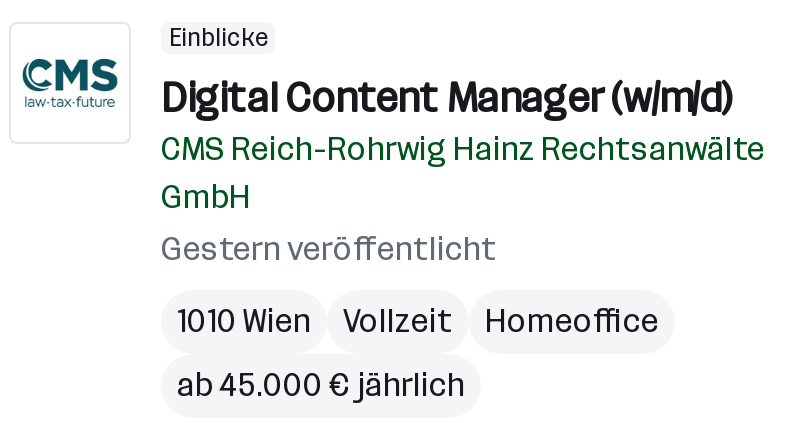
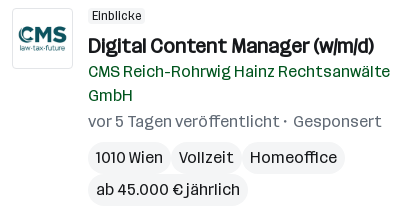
[161,230,497,268] Gestern veröffentlicht -> [88,112,382,131] vor 5 Tagen veröffentlicht | Gesponsert

